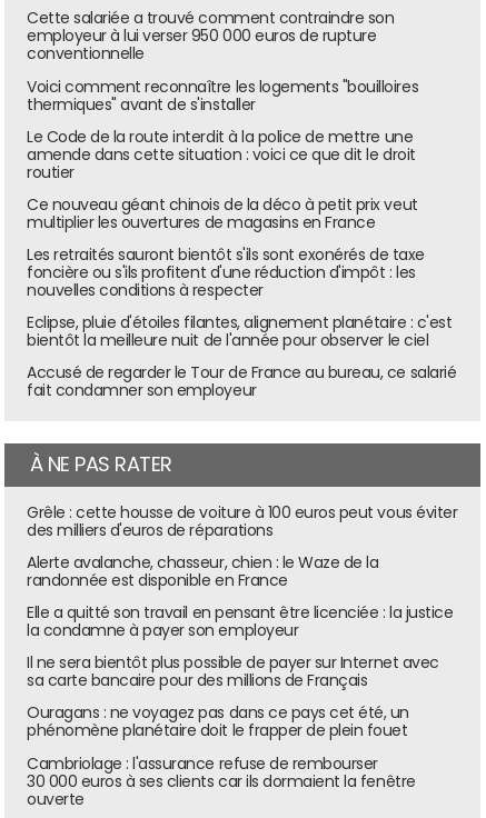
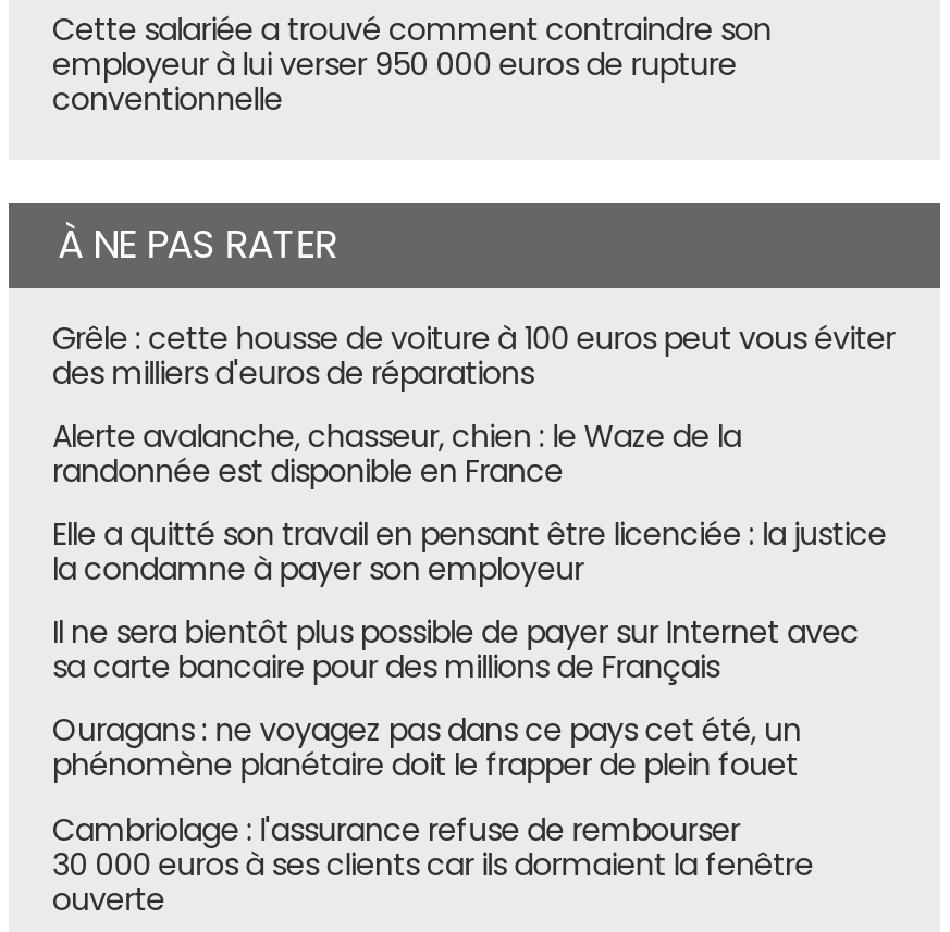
[27,78,456,398] Voici comment reconnaître les logements "bouilloires | thermiques" avant de s'installer | Le Code de la route interdit à la police de mettre une | amende dans cette situation : voici ce que dit le droit | routier | Ce nouveau géant chinois de la déco à petit prix veut | multiplier les ouvertures de magasins en France | Les retraités sauront bientôt s'ils sont exonérés de taxe | foncière ou s'ils profitent d'une réduction d'impôt : les | nouvelles conditions à respecter | Eclipse, pluie d'étoiles filantes, alignement planétaire : c'est | bientôt la meilleure nuit de l'année pour observer le ciel | Accusé de regarder le Tour de France au bureau, ce salarié | fait condamner son employeur -> none

